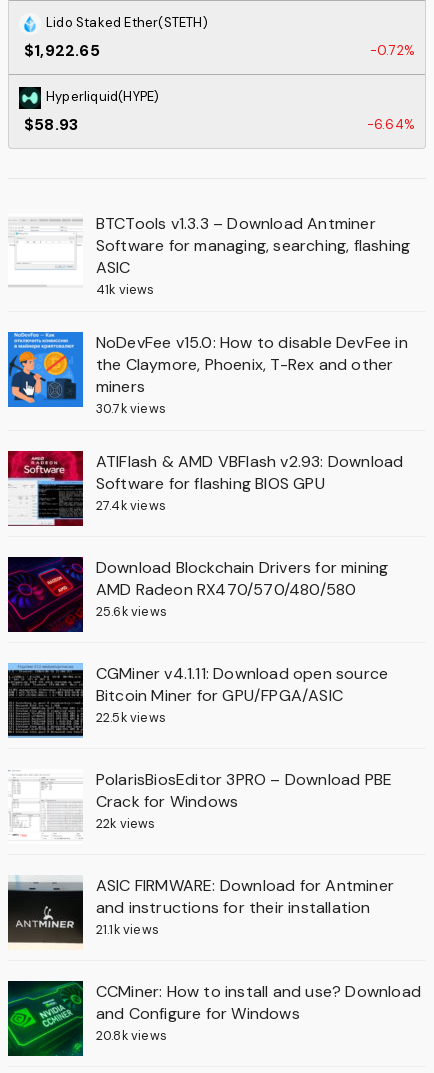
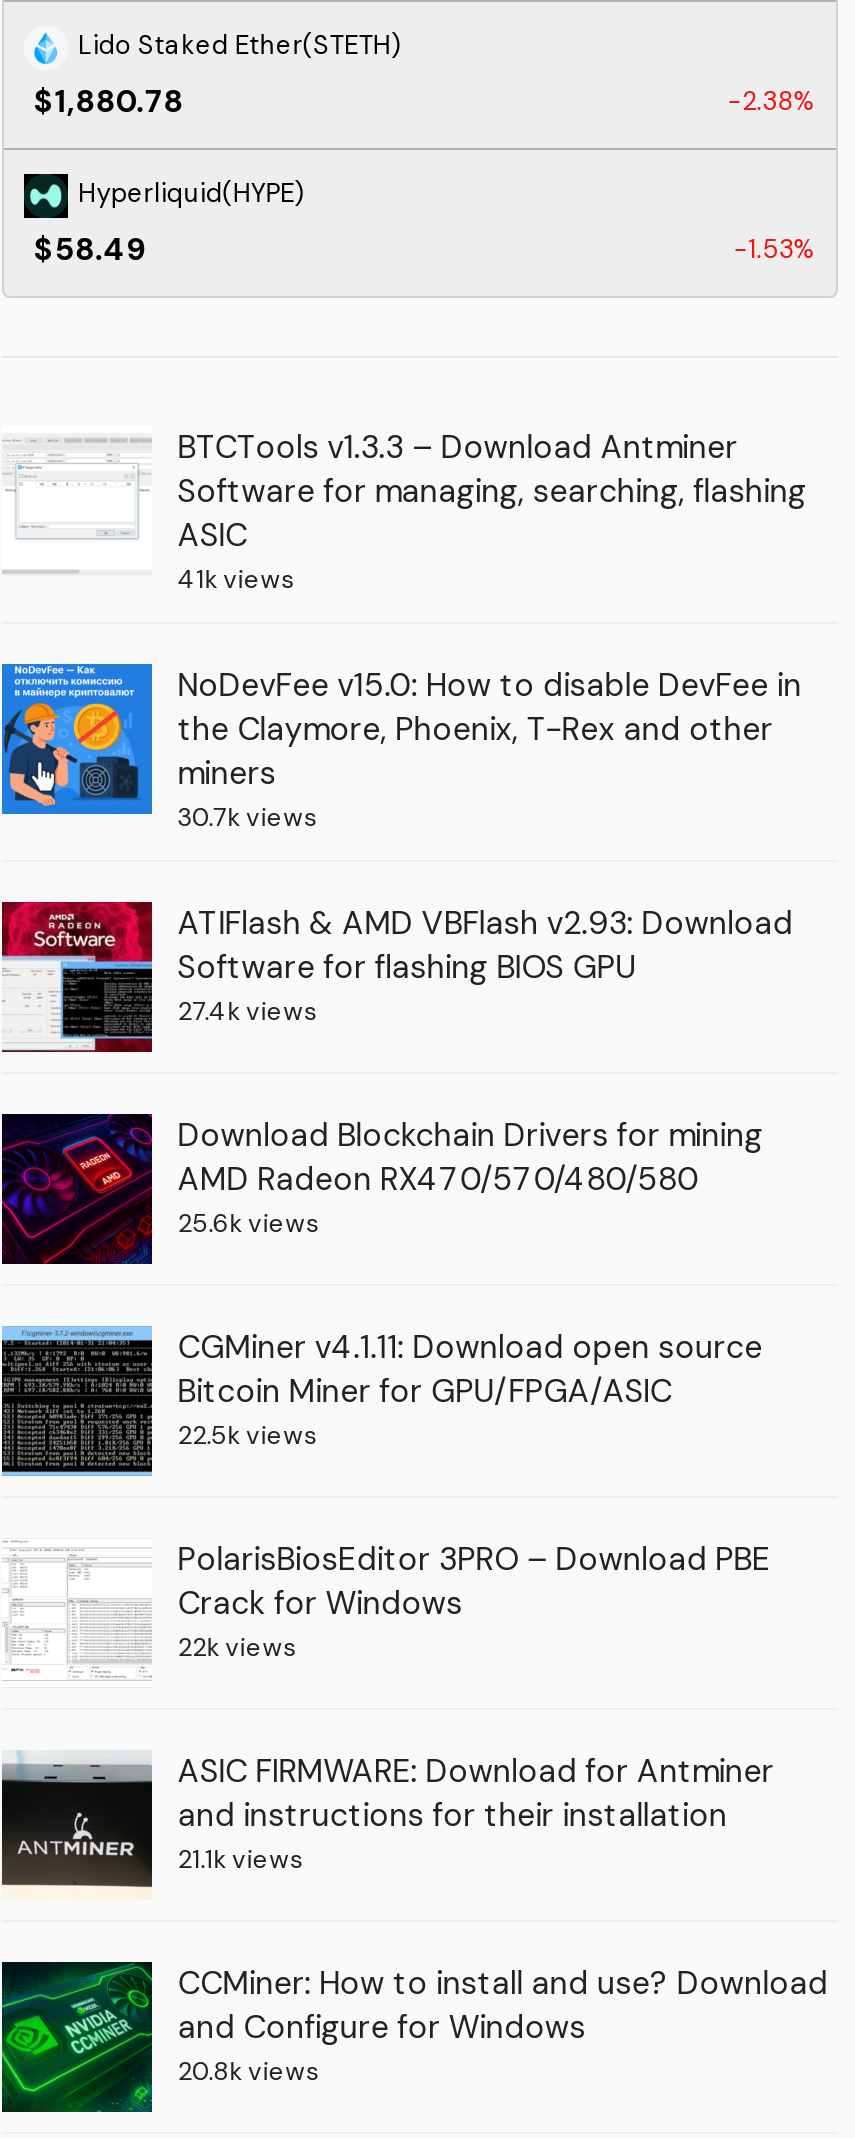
[24,41,100,61] $1,922.65 -> [34,82,184,122] $1,880.78
[370,42,415,59] -0.72% -> [728,84,816,118] -2.38%
[24,115,78,135] $58.93 -> [34,229,146,269] $58.49
[367,116,415,133] -6.64% -> [734,231,816,265] -1.53%

